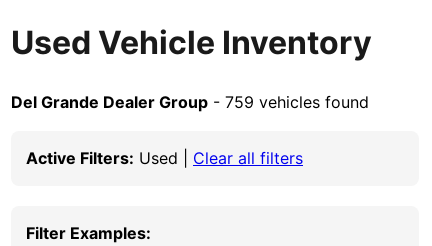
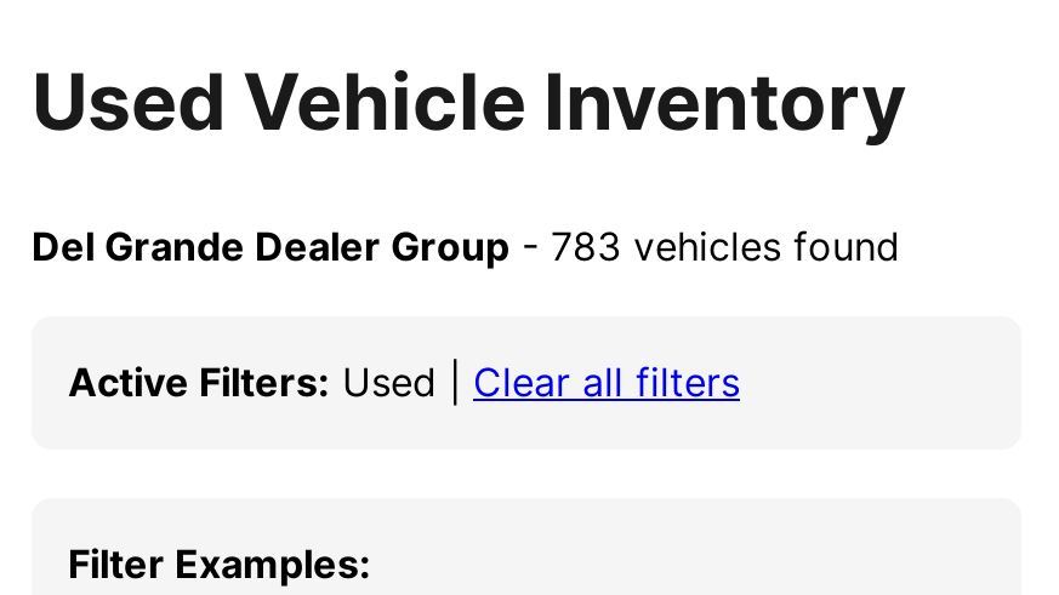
[11,92,369,112] Del Grande Dealer Group - 759 vehicles found -> [32,222,900,270] Del Grande Dealer Group - 783 vehicles found

